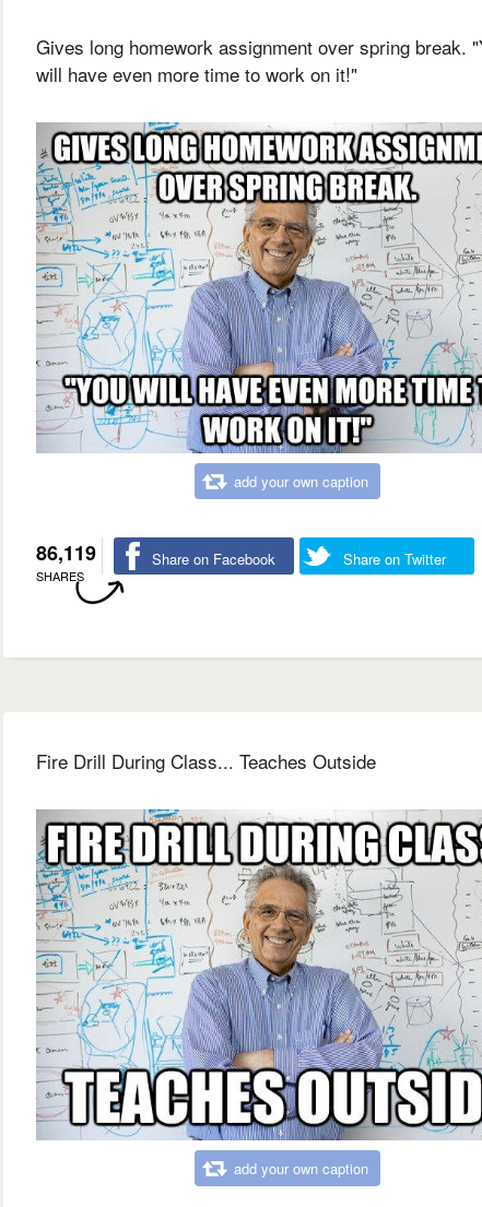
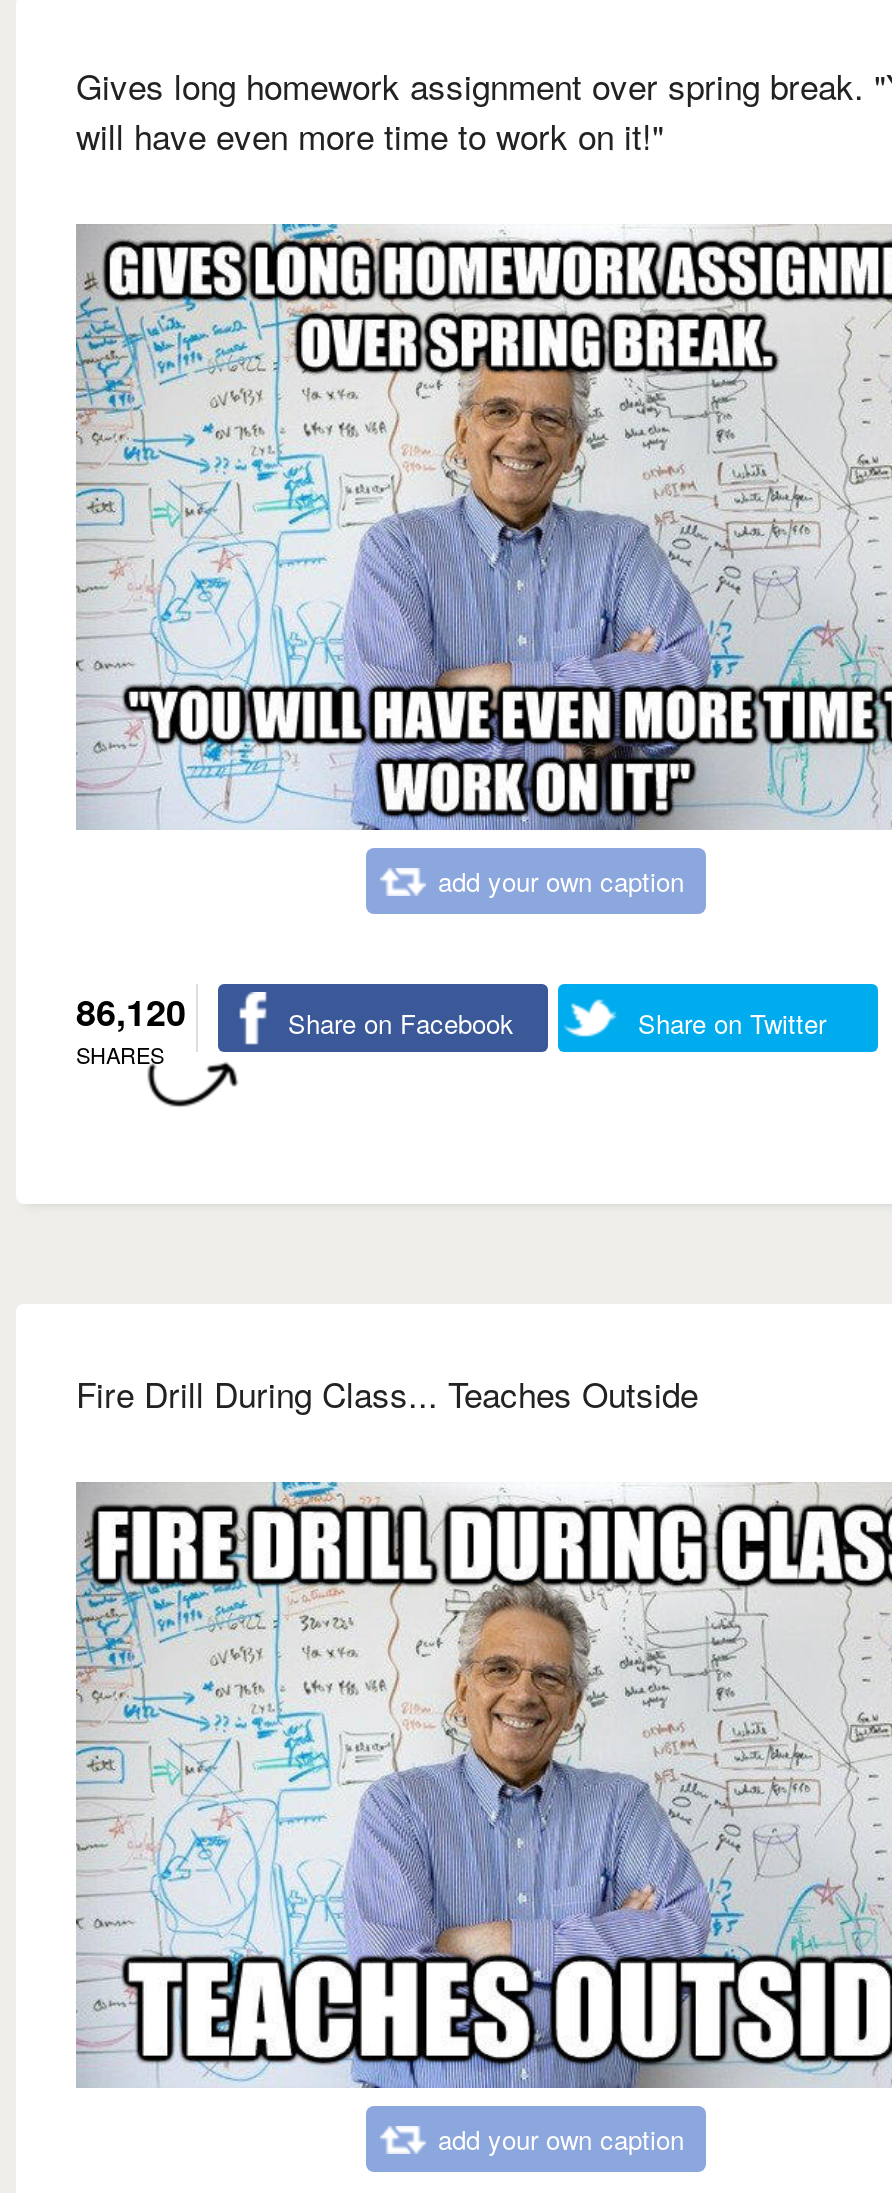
[36,539,96,567] 86,119 -> [76,986,186,1038] 86,120

